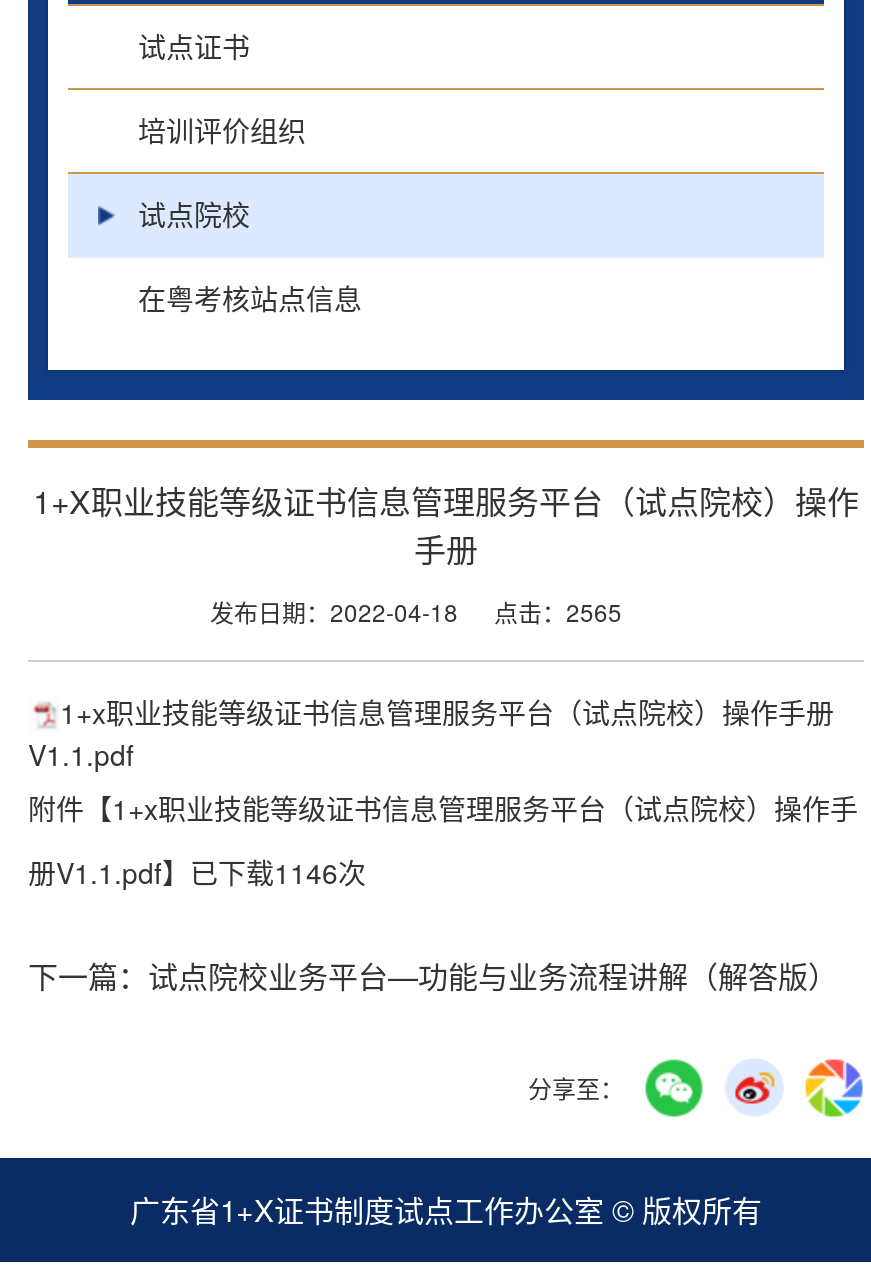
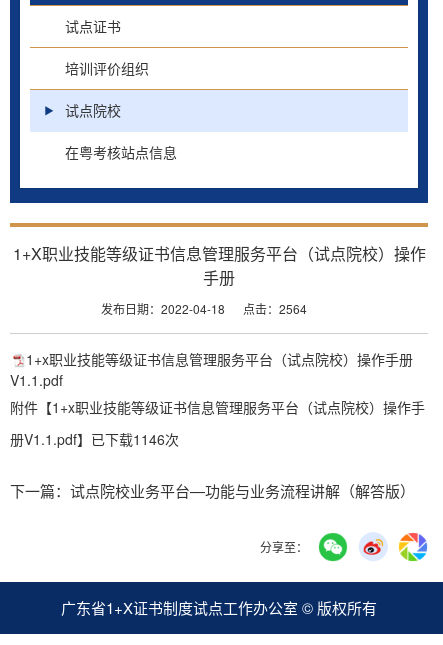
[210,594,622,628] 发布日期：2022-04-18 点击：2565 -> [101,300,307,317] 发布日期：2022-04-18 点击：2564

